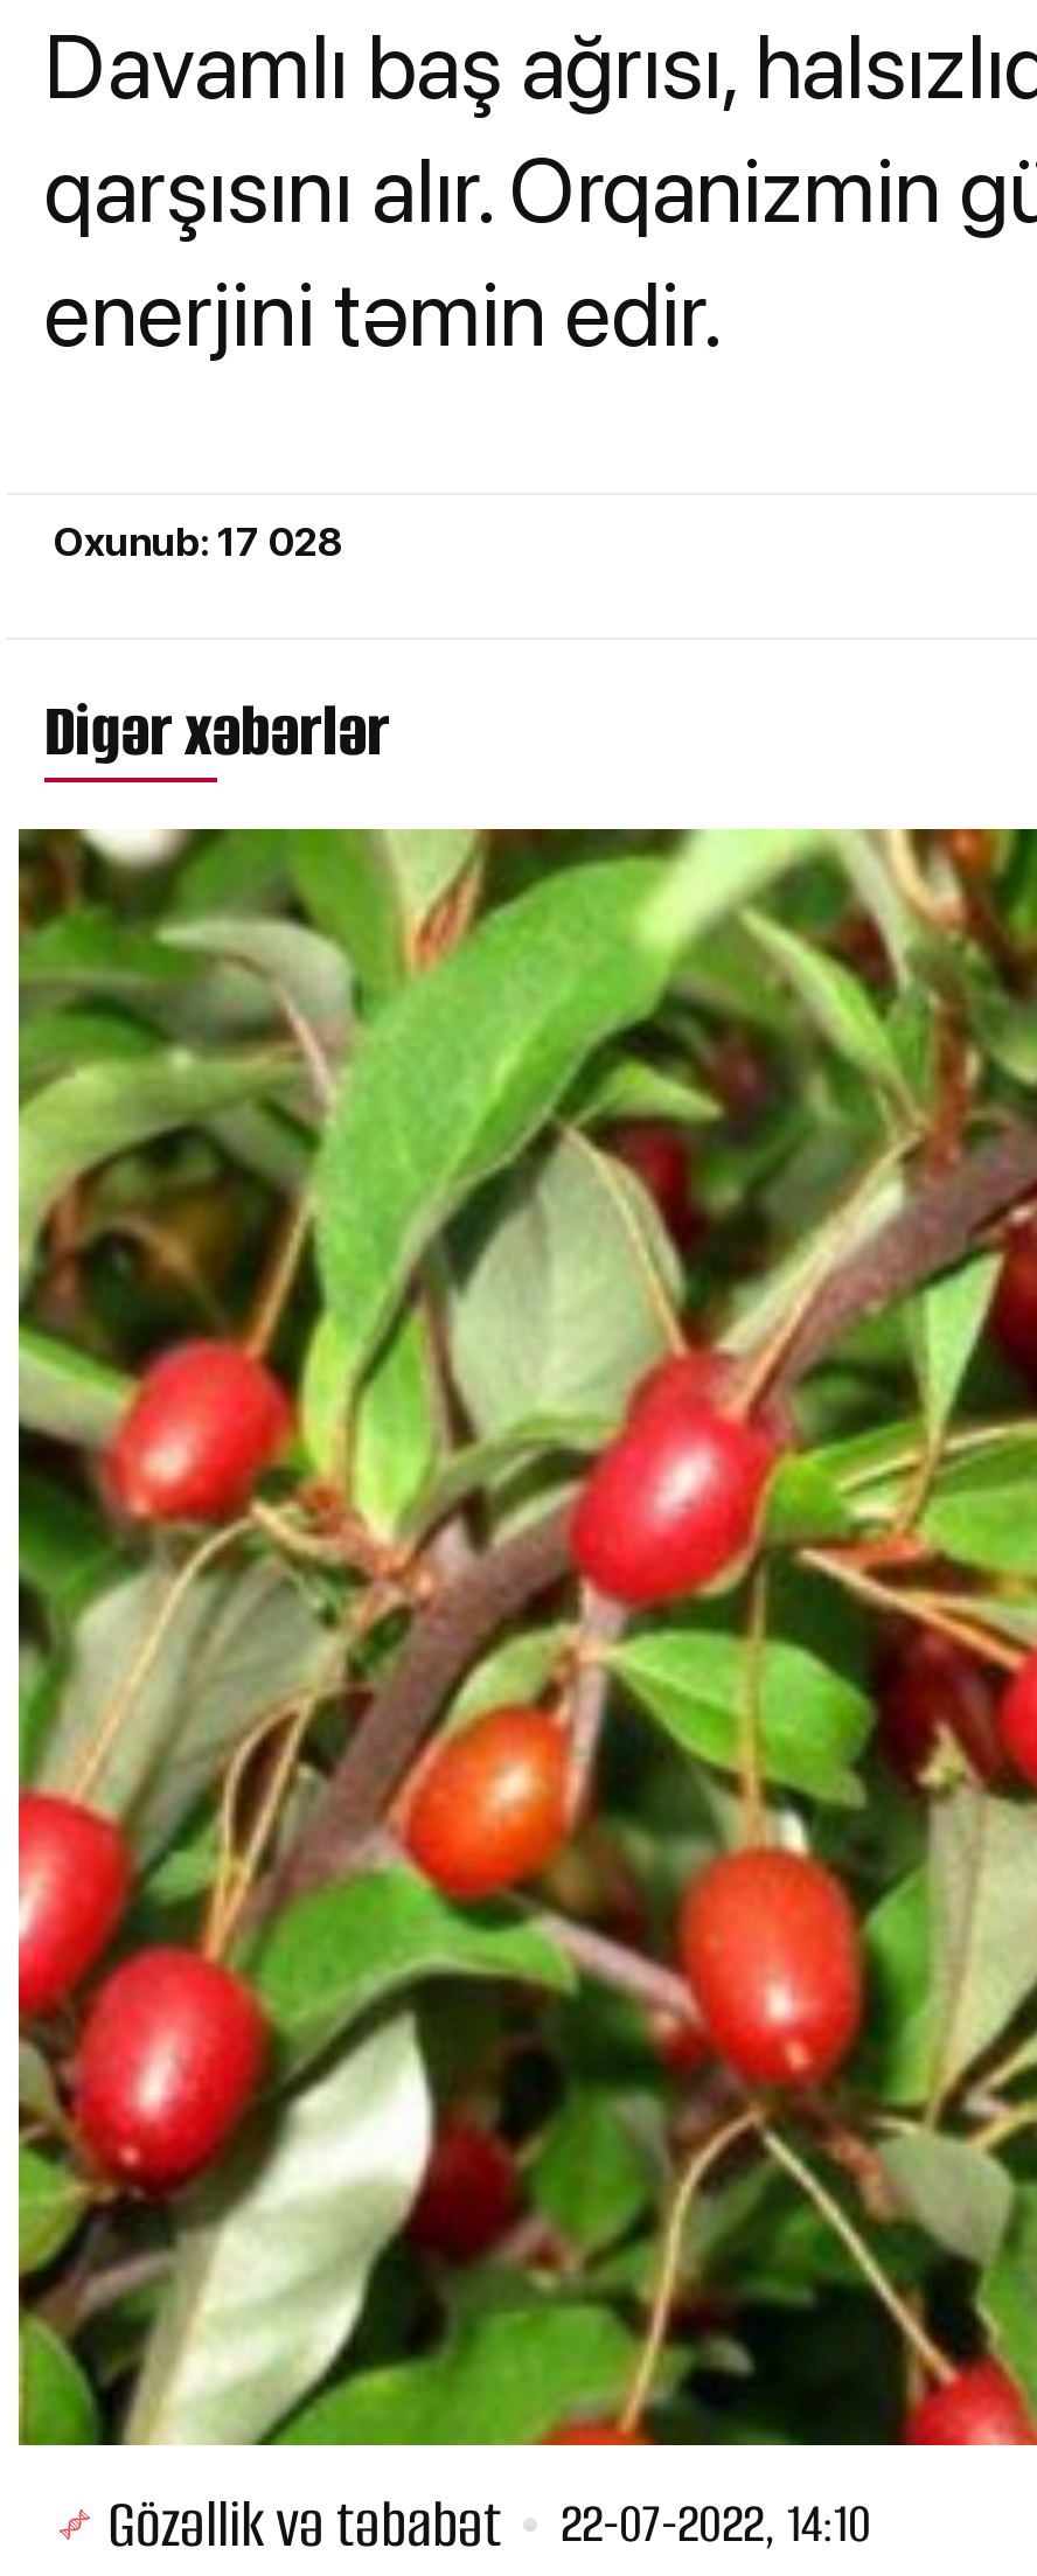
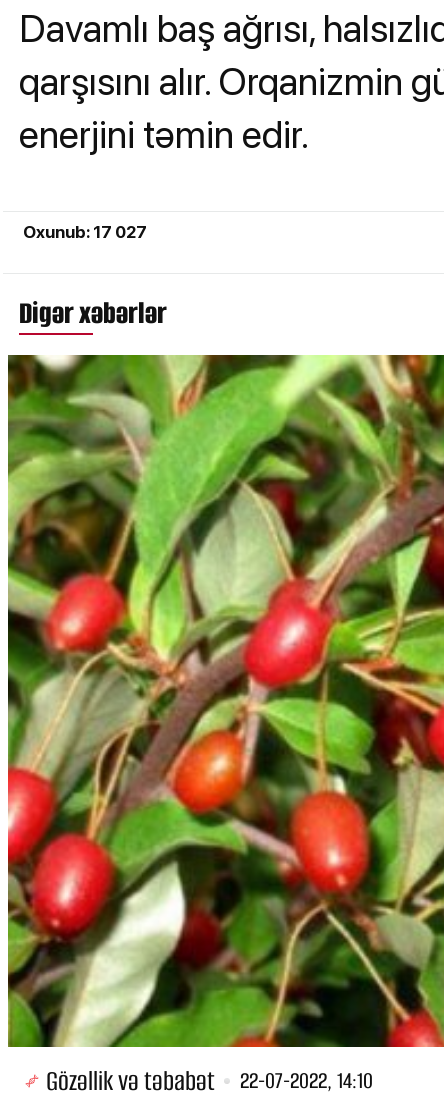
[54,518,343,565] Oxunub: 17 028 -> [23,222,147,242] Oxunub: 17 027

